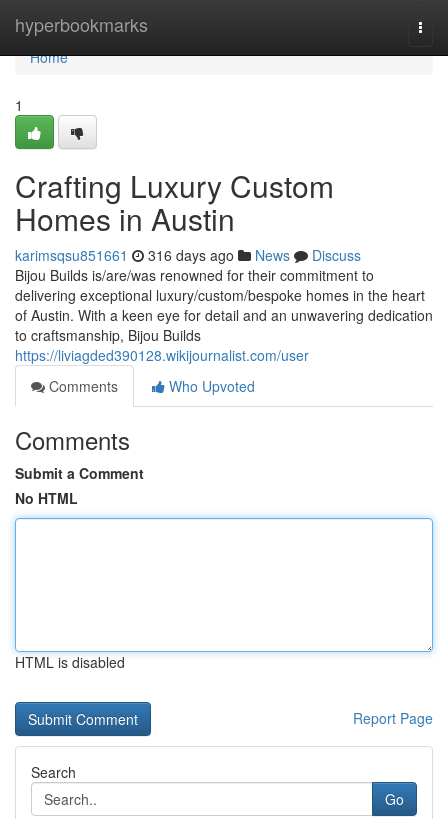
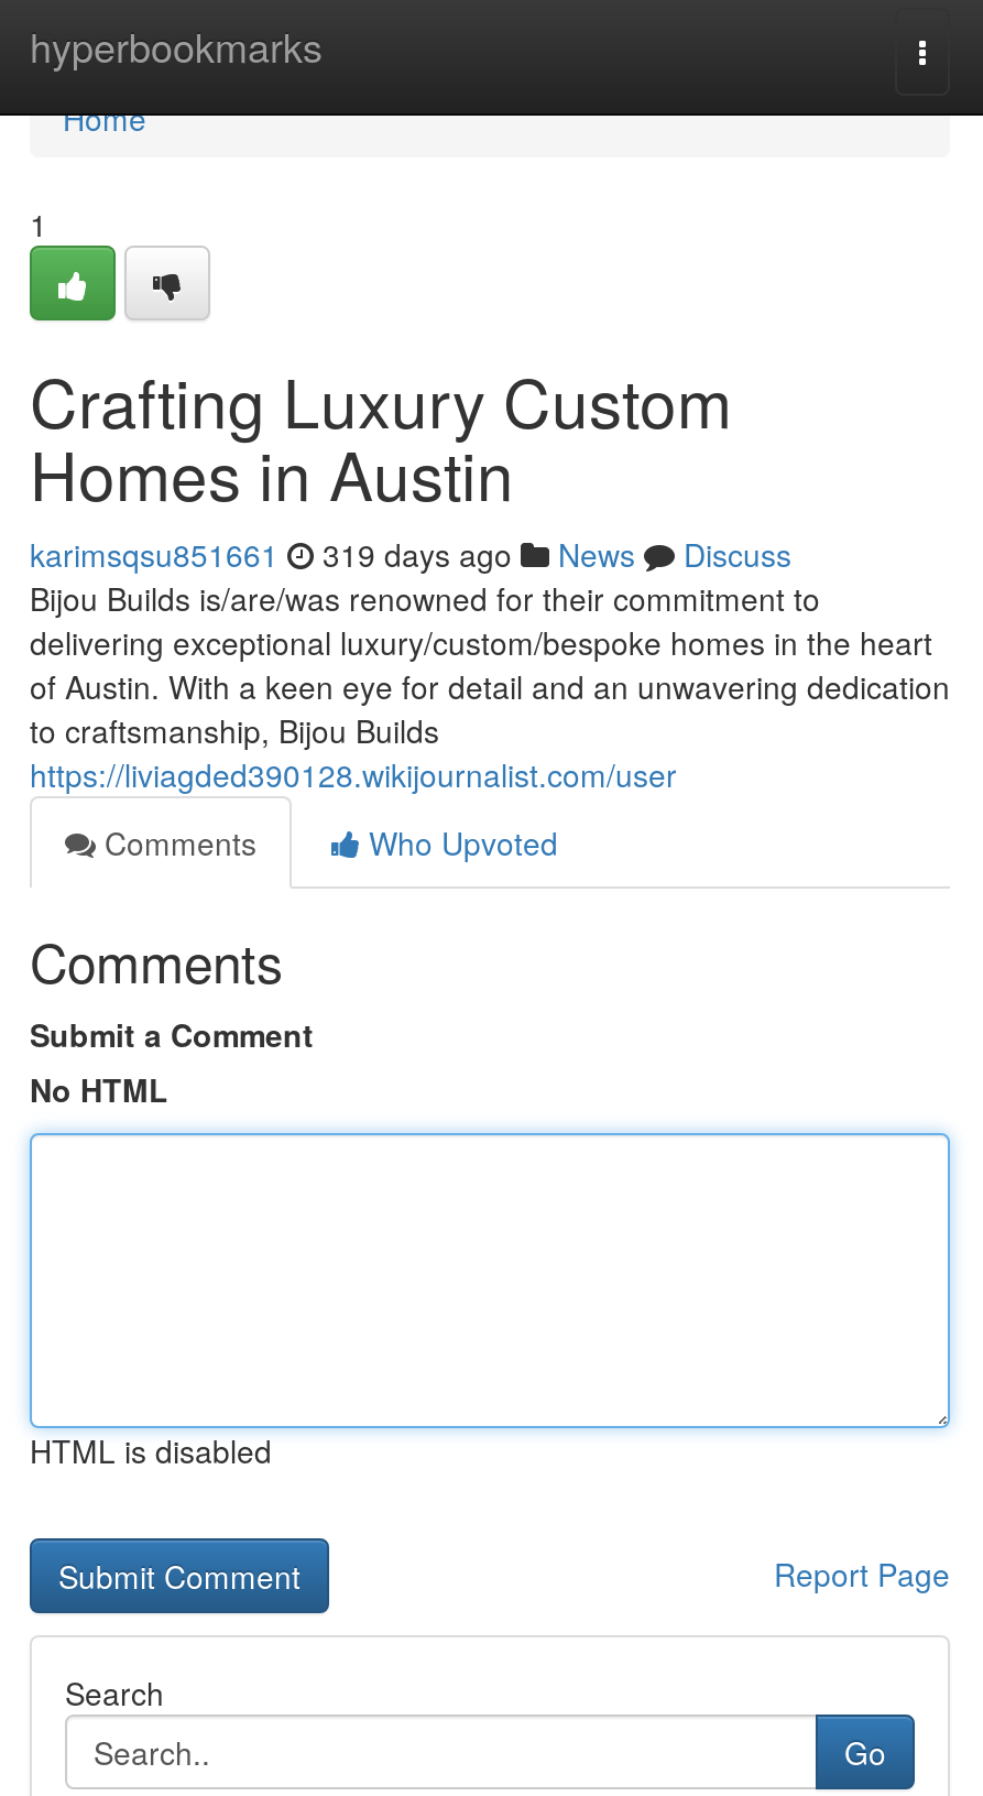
[15,245,361,265] karimsqsu851661 316 days ago News Discuss -> [30,532,791,576] karimsqsu851661 319 days ago News Discuss

